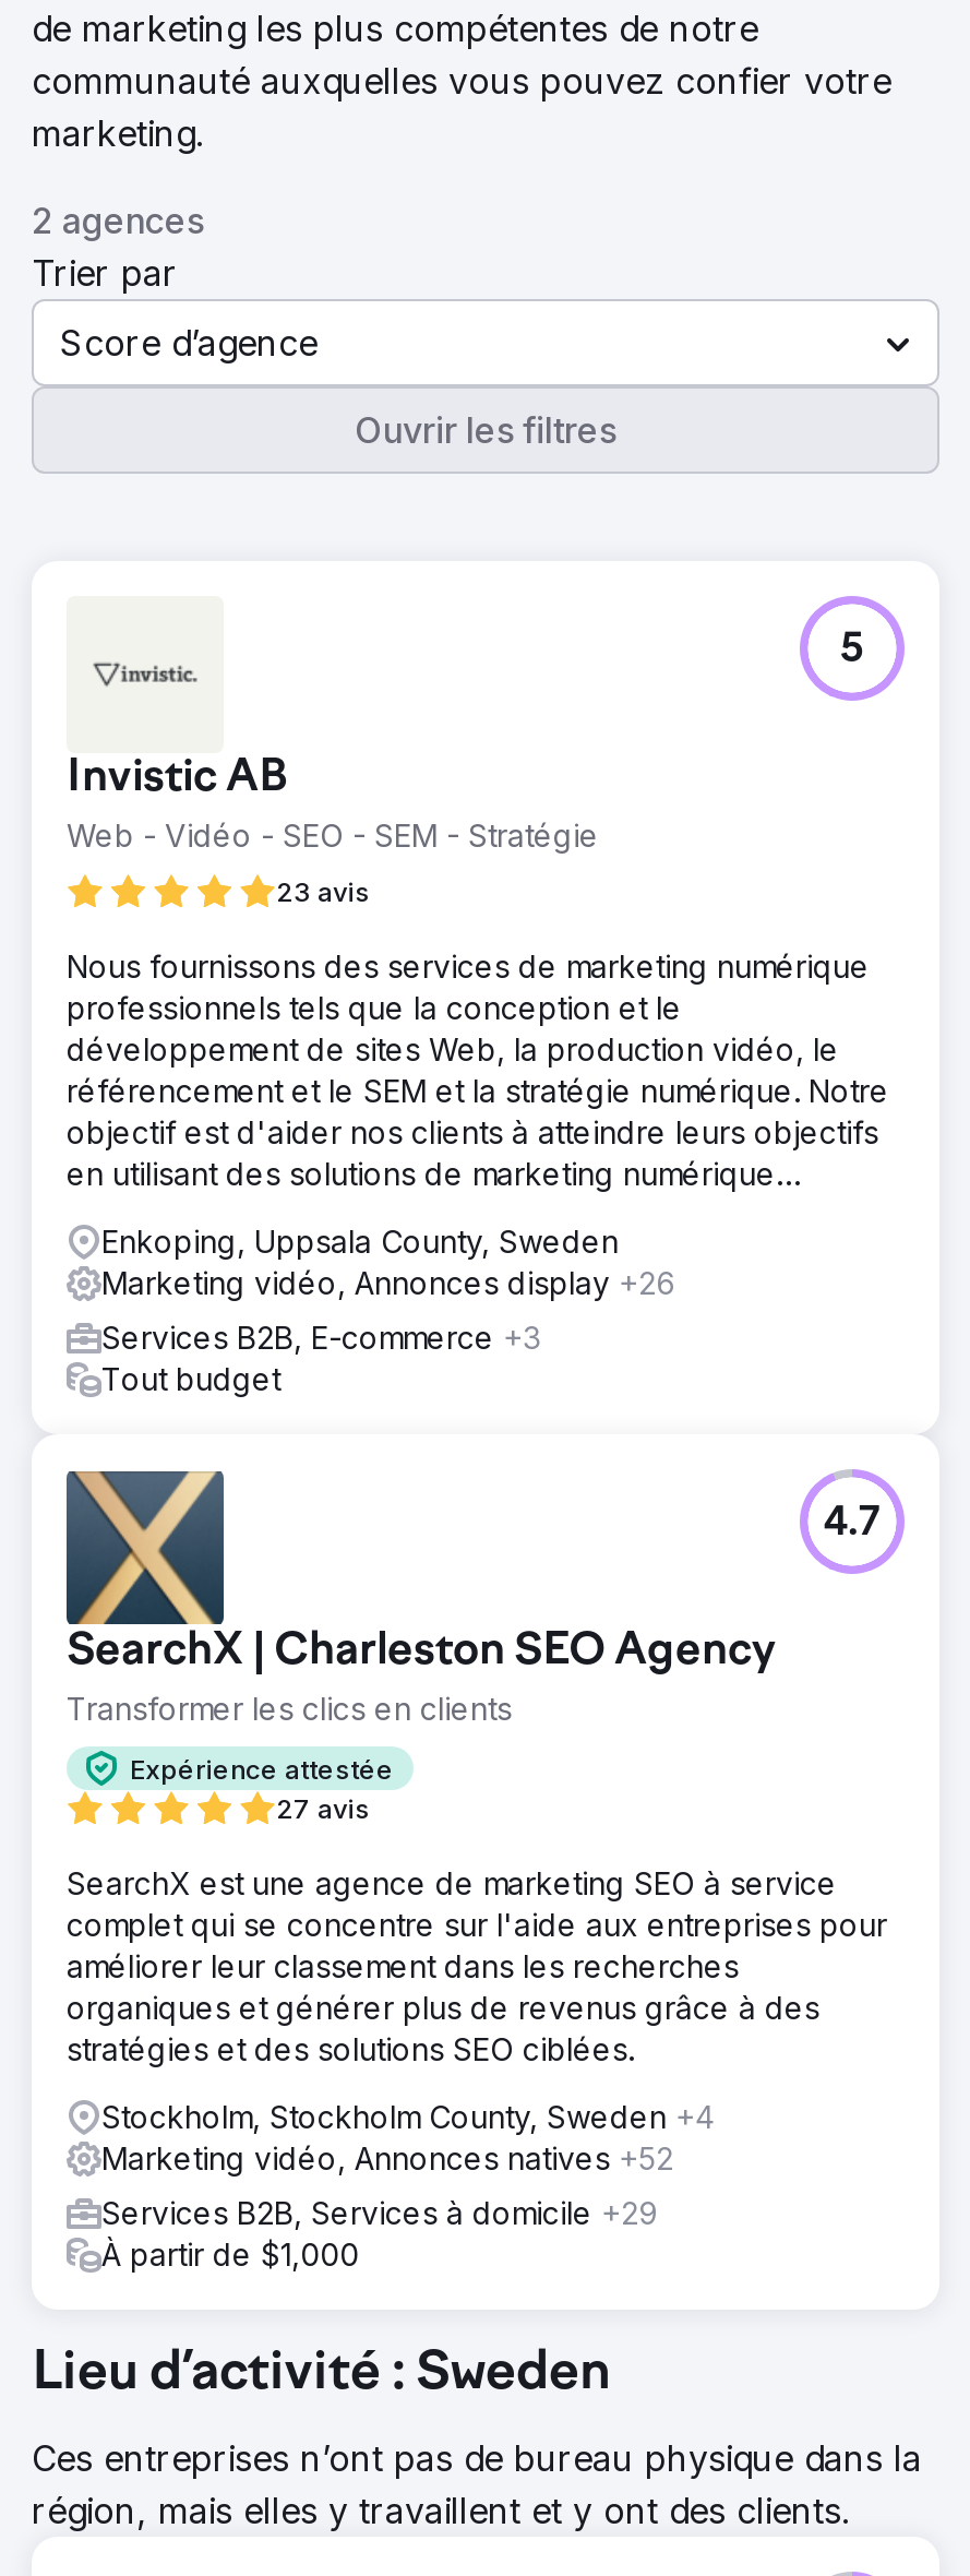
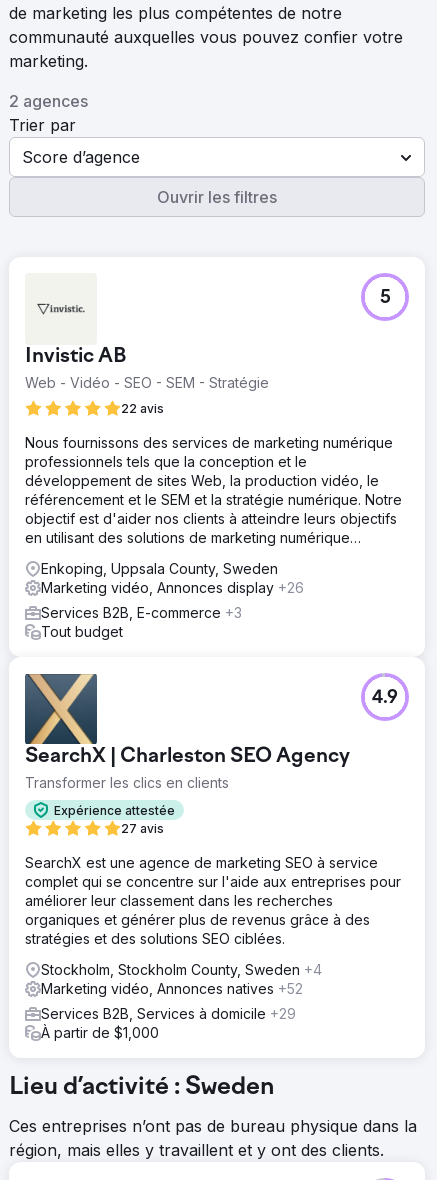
[276,875,370,908] 23 avis -> [121,401,164,416] 22 avis
[824,1504,881,1546] 4.7 -> [372,689,398,708] 4.9

